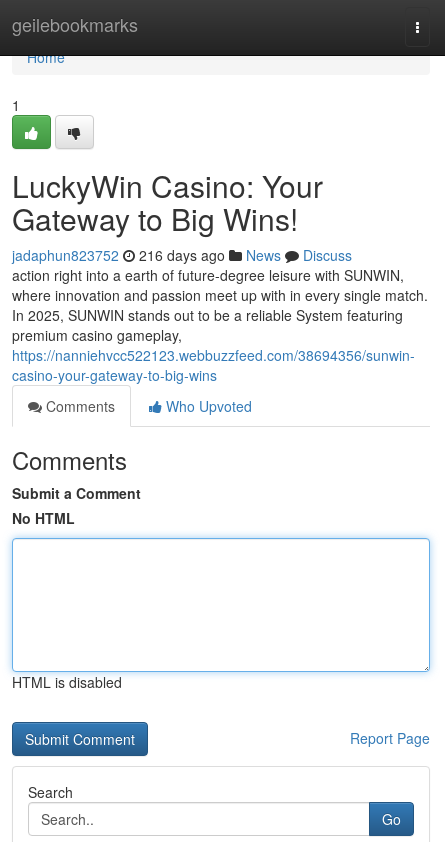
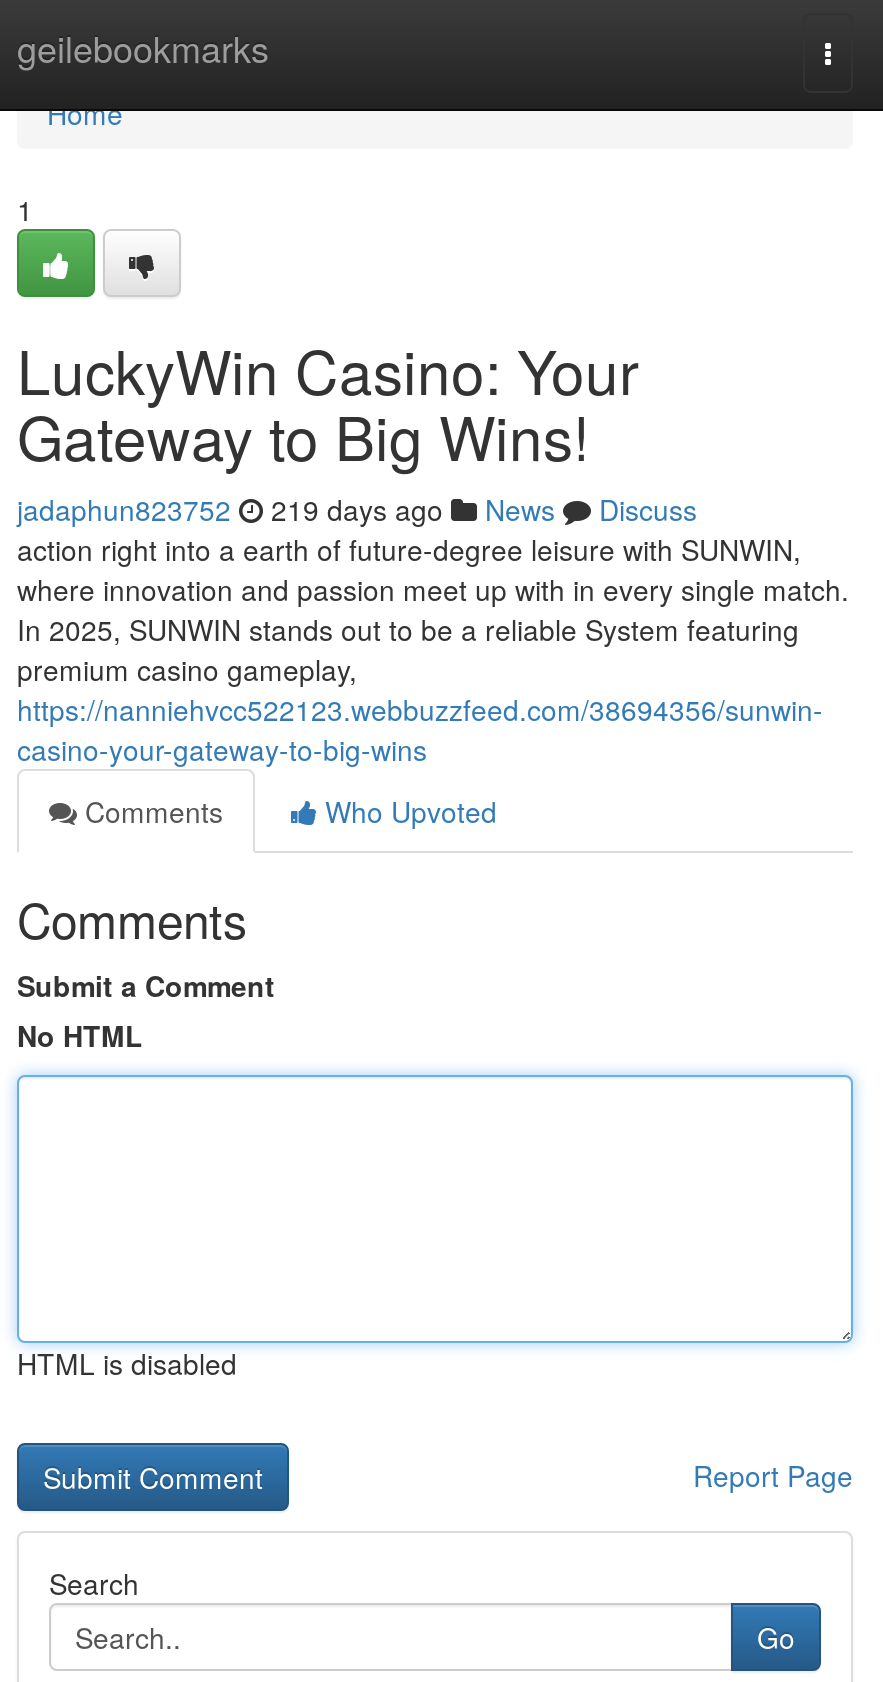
[12,245,352,265] jadaphun823752 216 days ago News Discuss -> [17,489,697,529] jadaphun823752 219 days ago News Discuss

